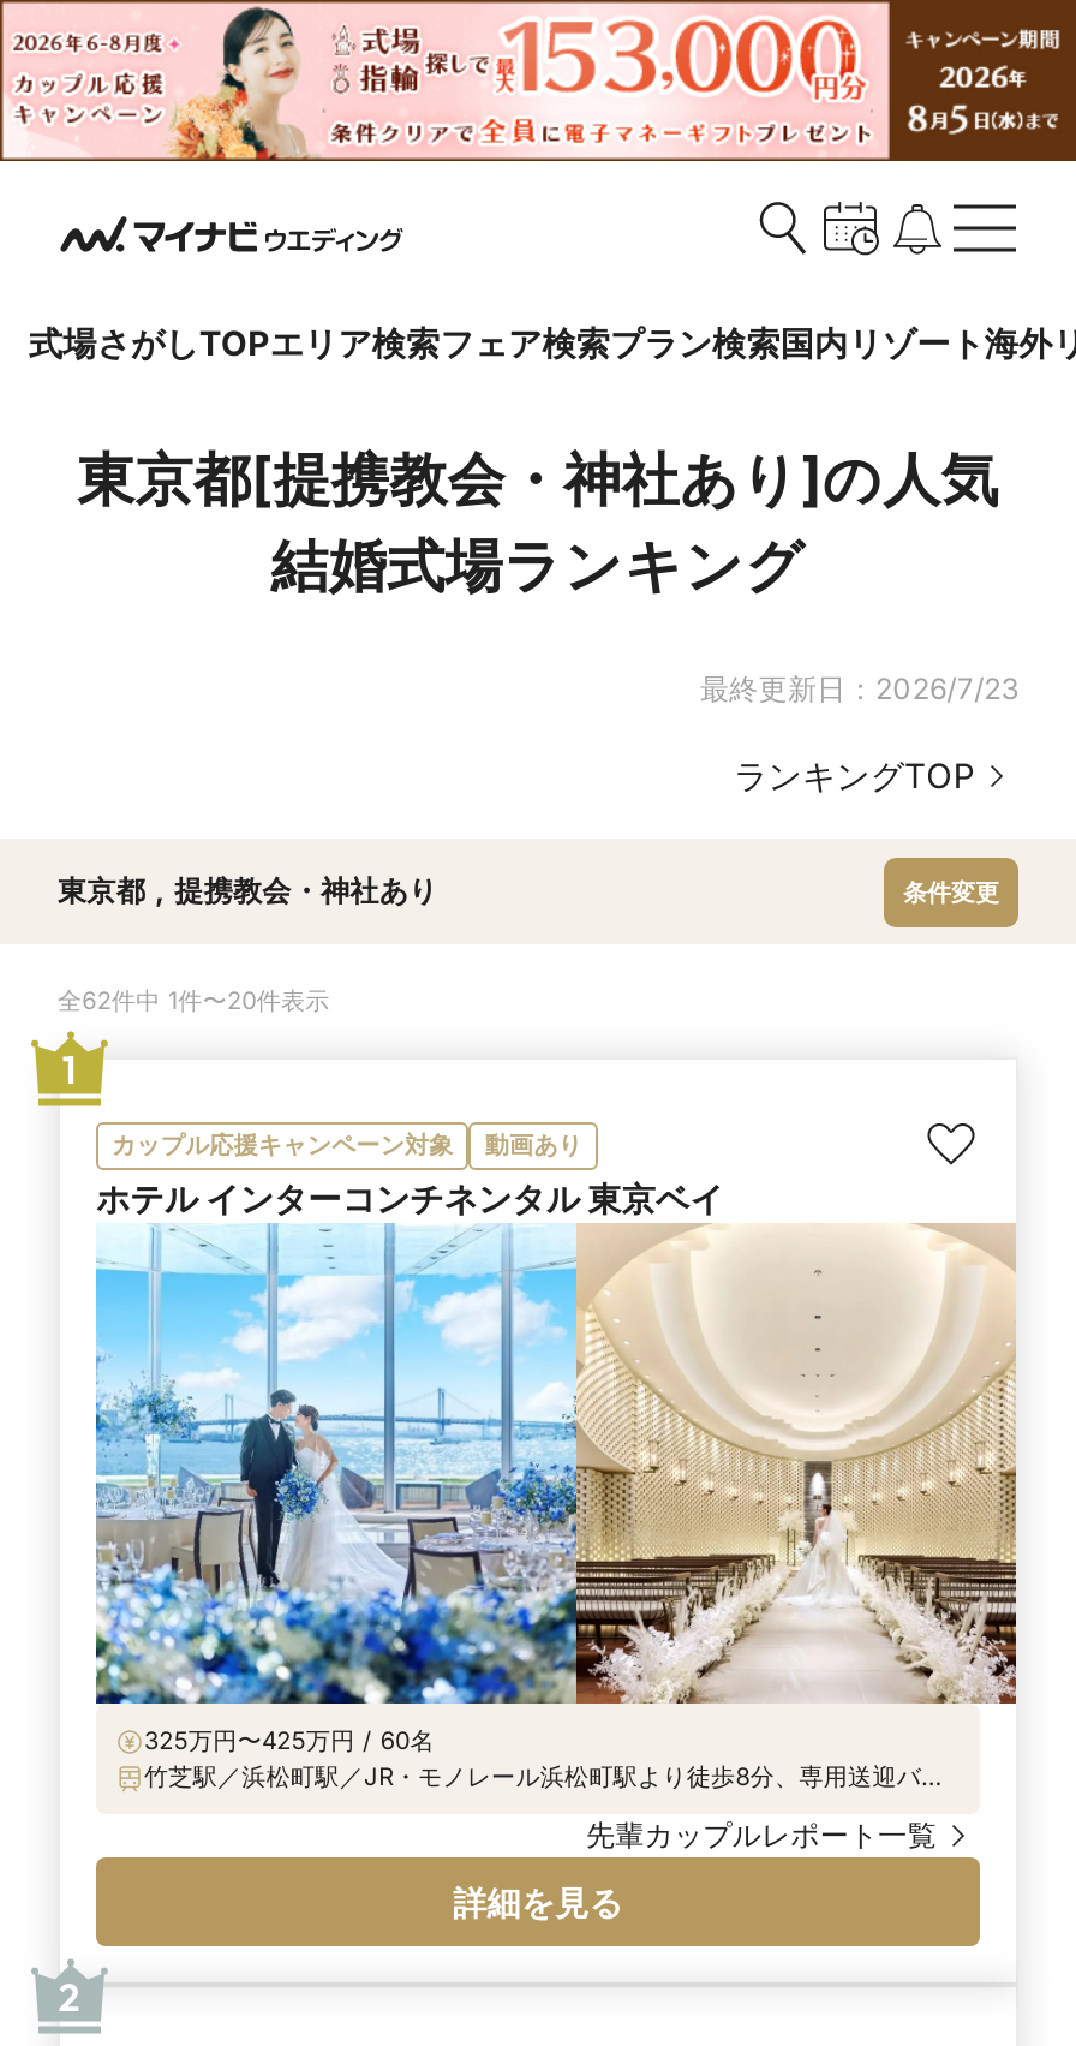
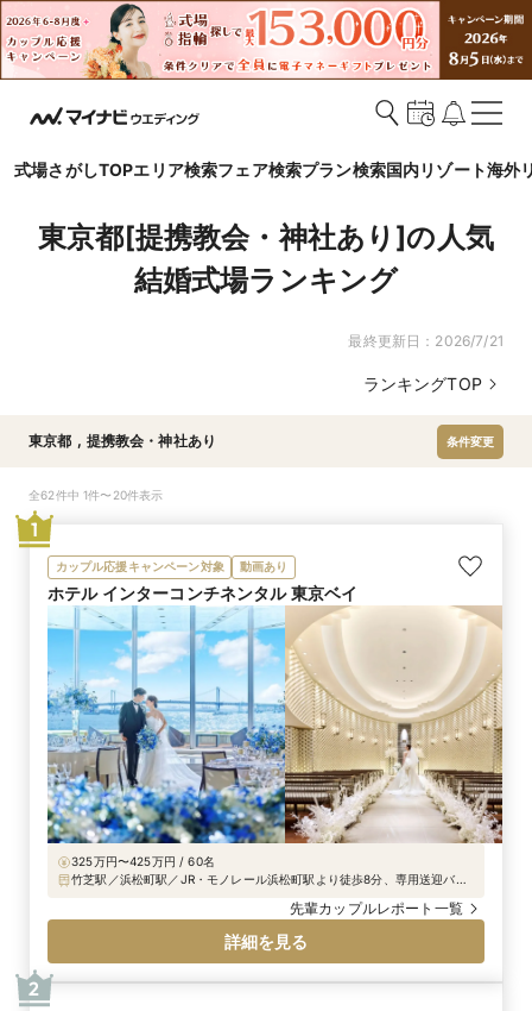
[700,671,1018,707] 最終更新日：2026/7/23 -> [349,332,503,350] 最終更新日：2026/7/21

